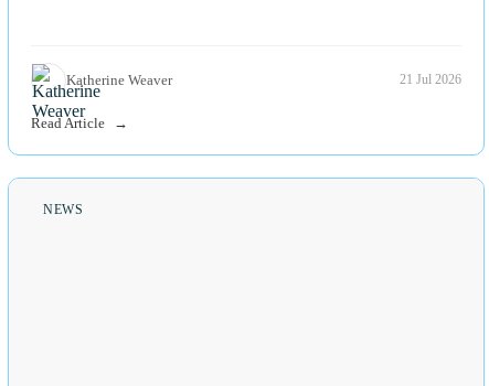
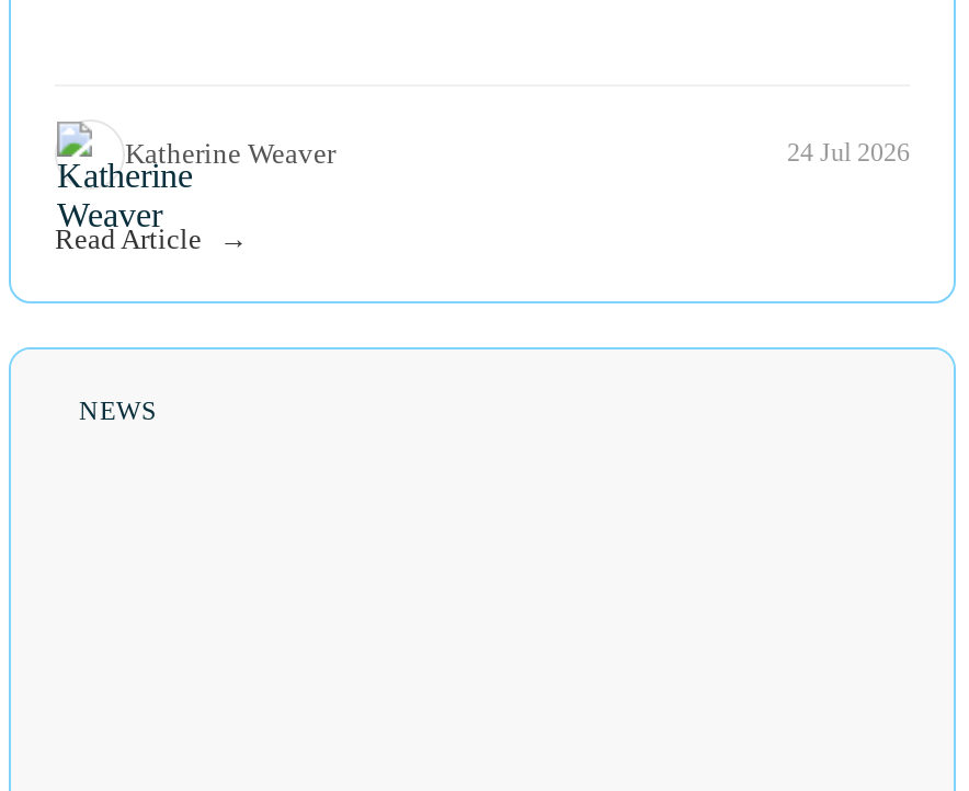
[400,72,461,87] 21 Jul 2026 -> [787,137,910,168] 24 Jul 2026

